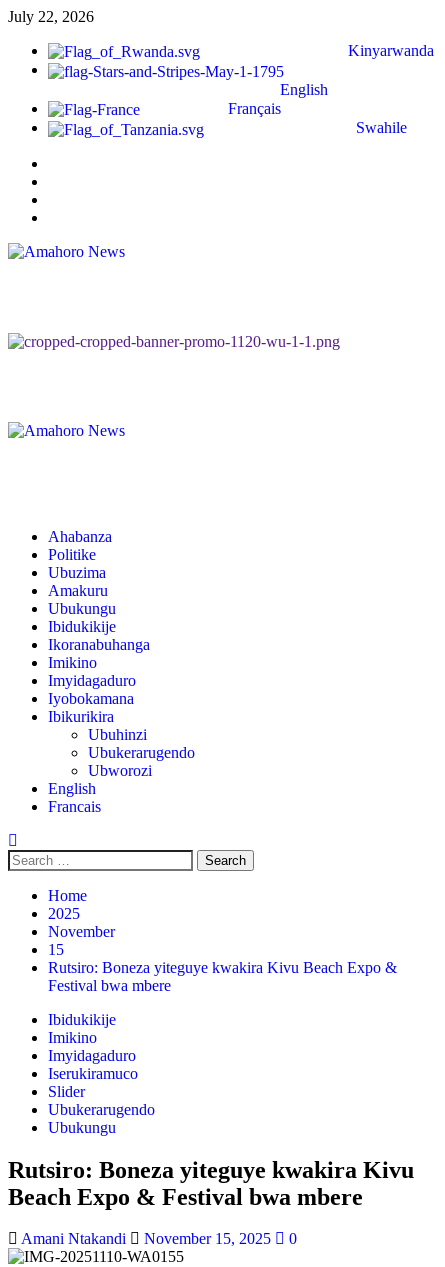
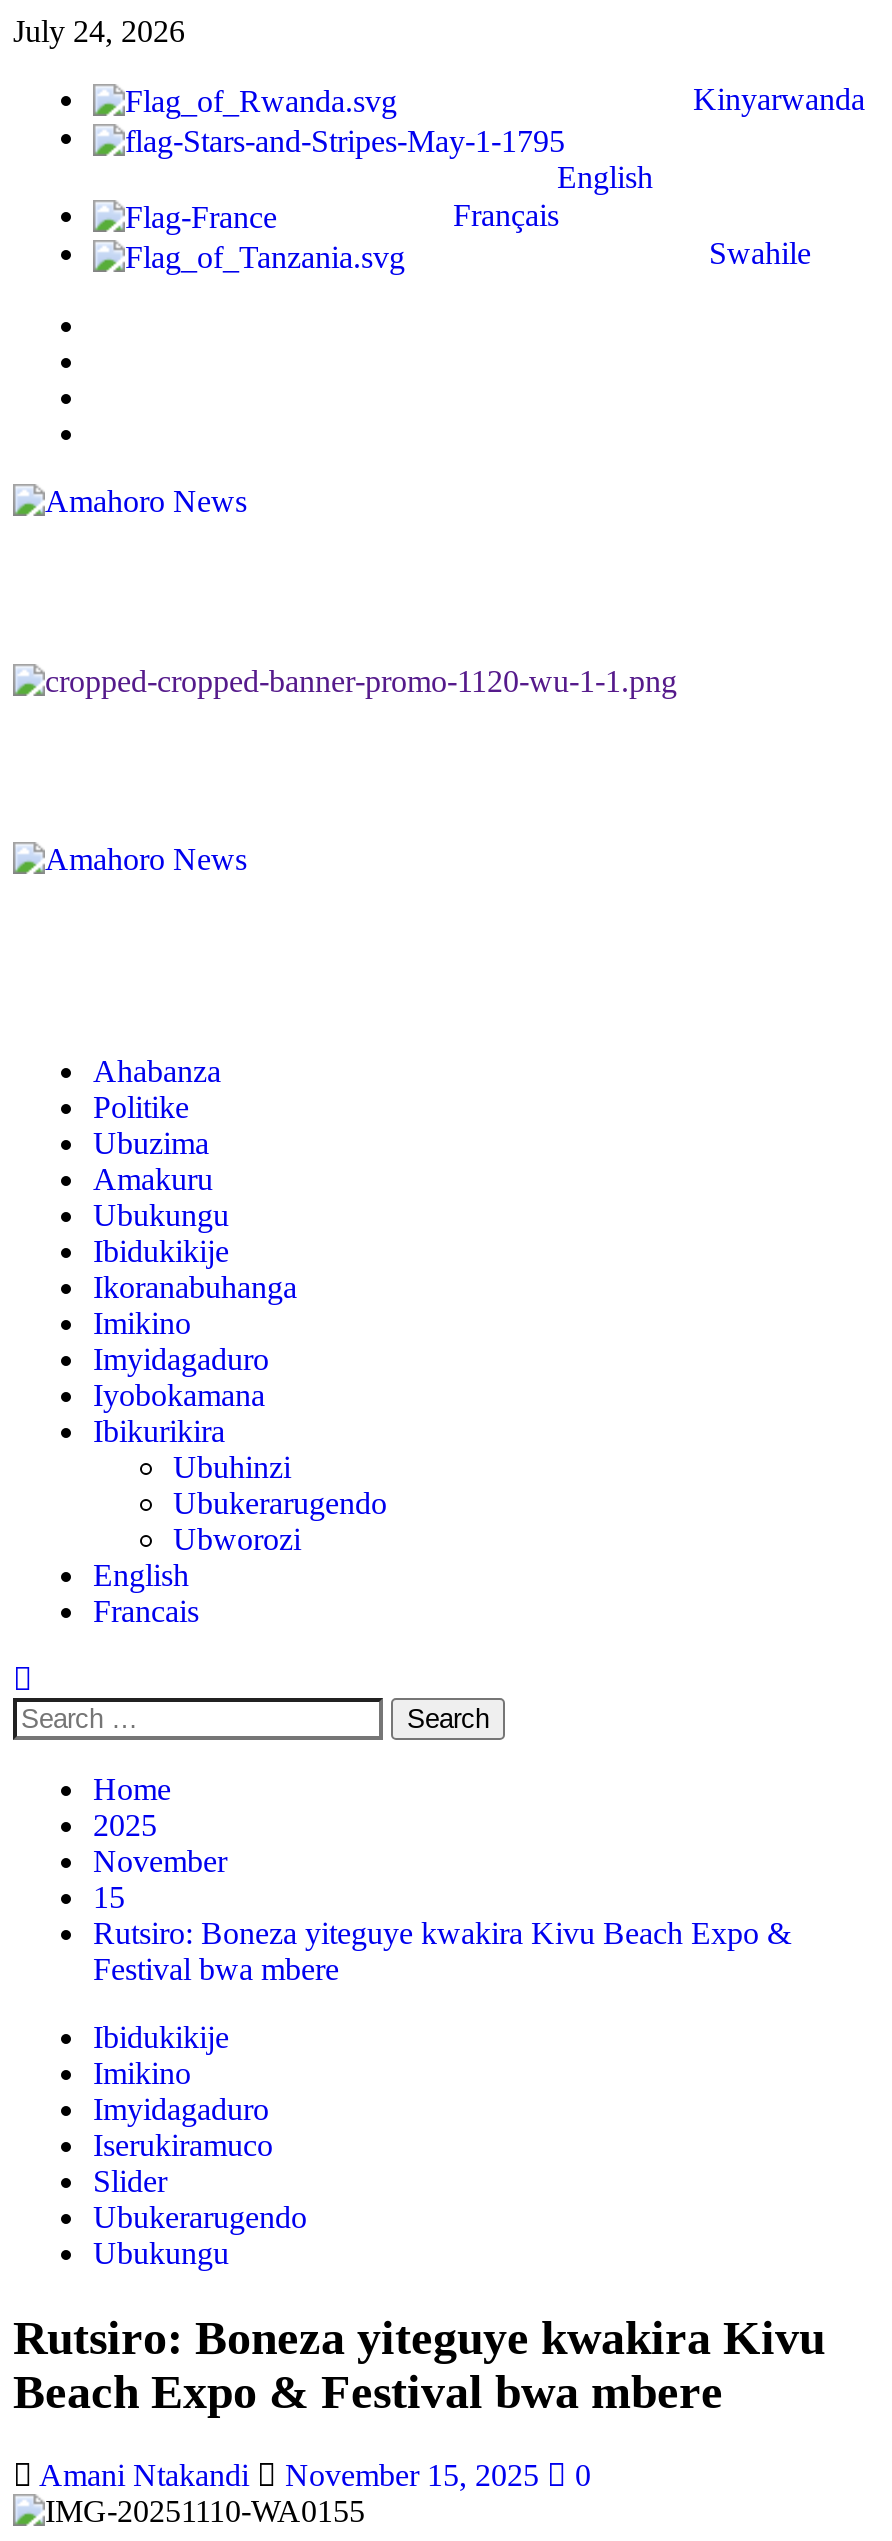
[8,8,94,25] July 22, 2026 -> [13,14,185,48] July 24, 2026

